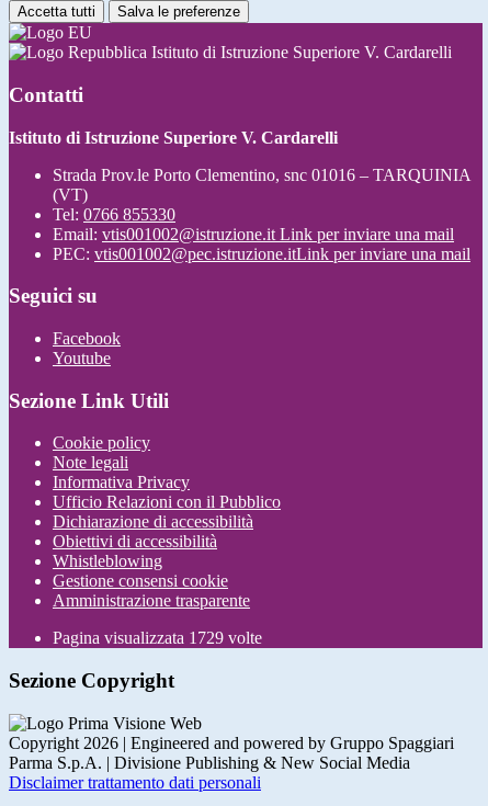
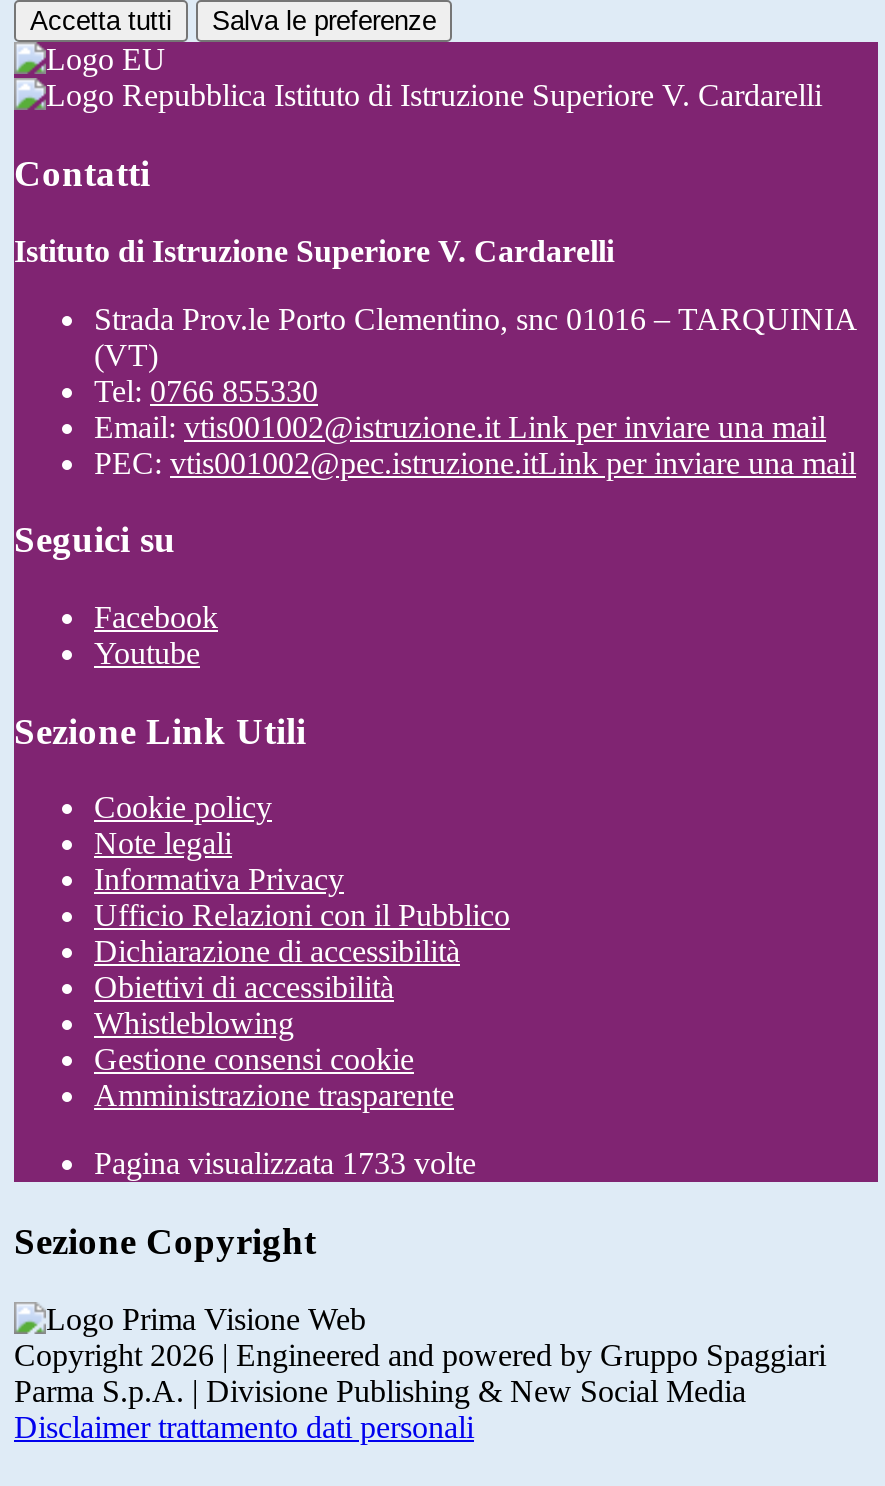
[53,629,262,647] Pagina visualizzata 1729 volte -> [94,1147,476,1181] Pagina visualizzata 1733 volte

